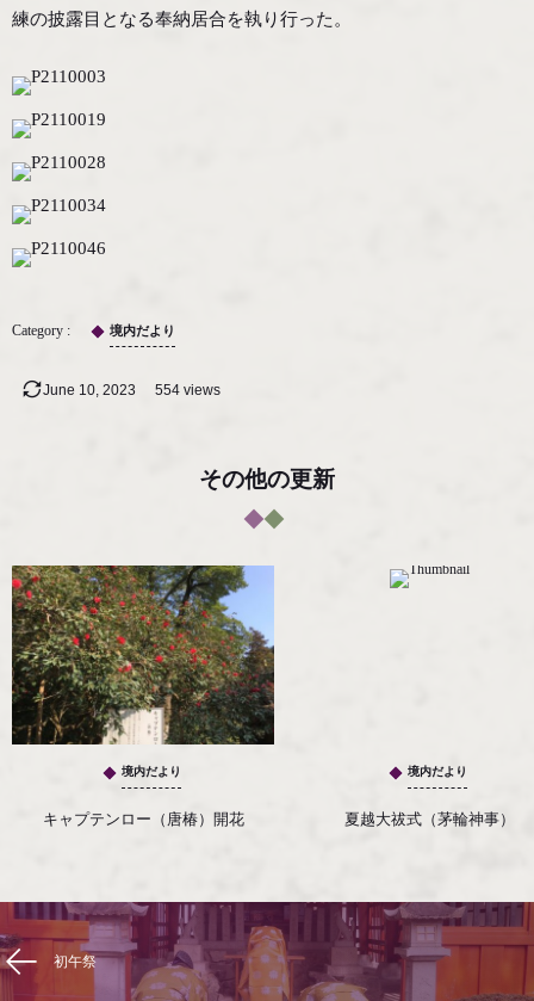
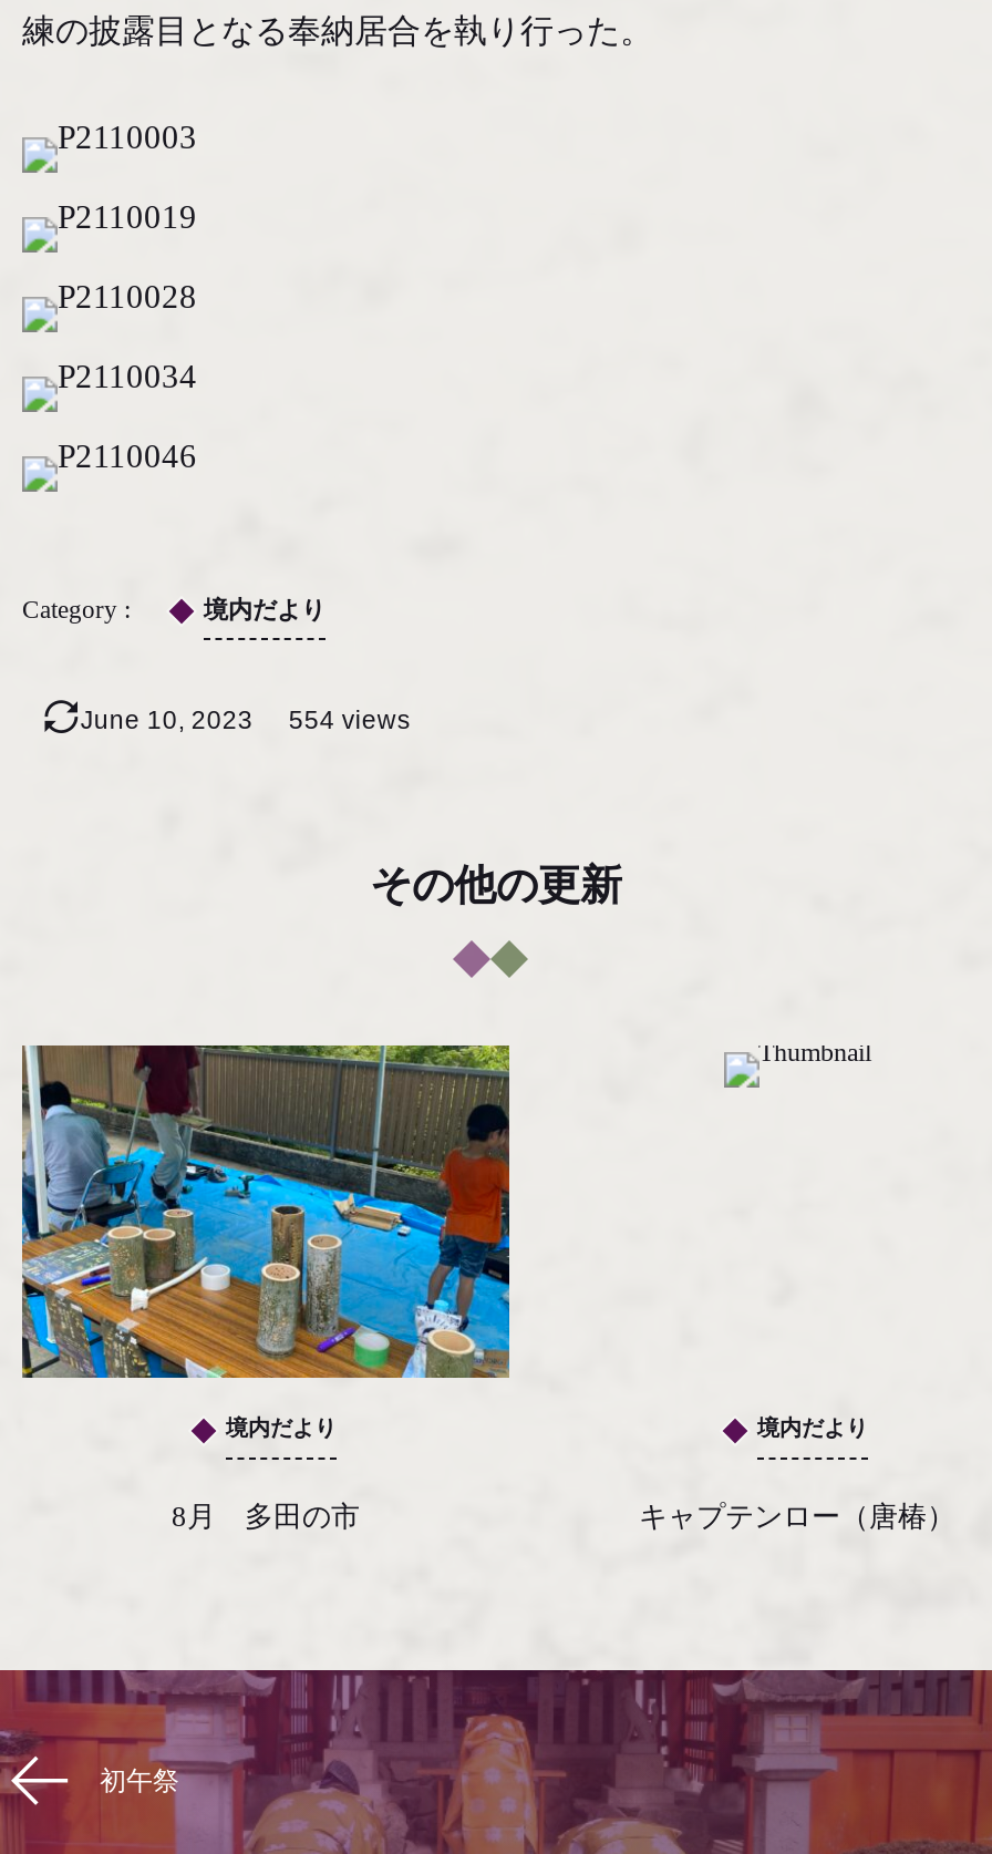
[11,564,275,746] [image] -> [20,1043,512,1380] [image]
[42,810,244,828] キャプテンロー（唐椿）開花 -> [172,1500,360,1533] 8月 多田の市
[344,810,514,828] 夏越大祓式（茅輪神事） -> [639,1500,955,1533] キャプテンロー（唐椿）

